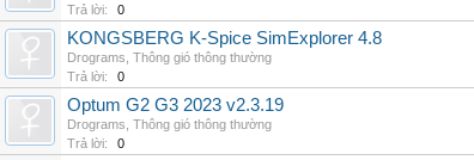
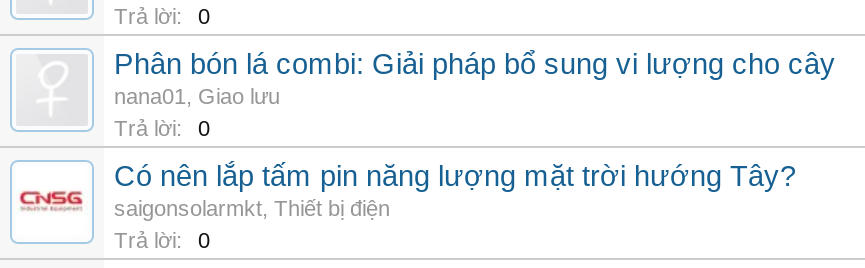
[67,29,382,64] KONGSBERG K-Spice SimExplorer 4.8 | Drograms, Thông gió thông thường -> [114,48,836,108] Phân bón lá combi: Giải pháp bổ sung vi lượng cho cây | nana01, Giao lưu
none -> [16,166,86,238] [image]
[67,96,284,131] Optum G2 G3 2023 v2.3.19 | Drograms, Thông gió thông thường -> [114,160,796,220] Có nên lắp tấm pin năng lượng mặt trời hướng Tây? | saigonsolarmkt, Thiết bị điện

